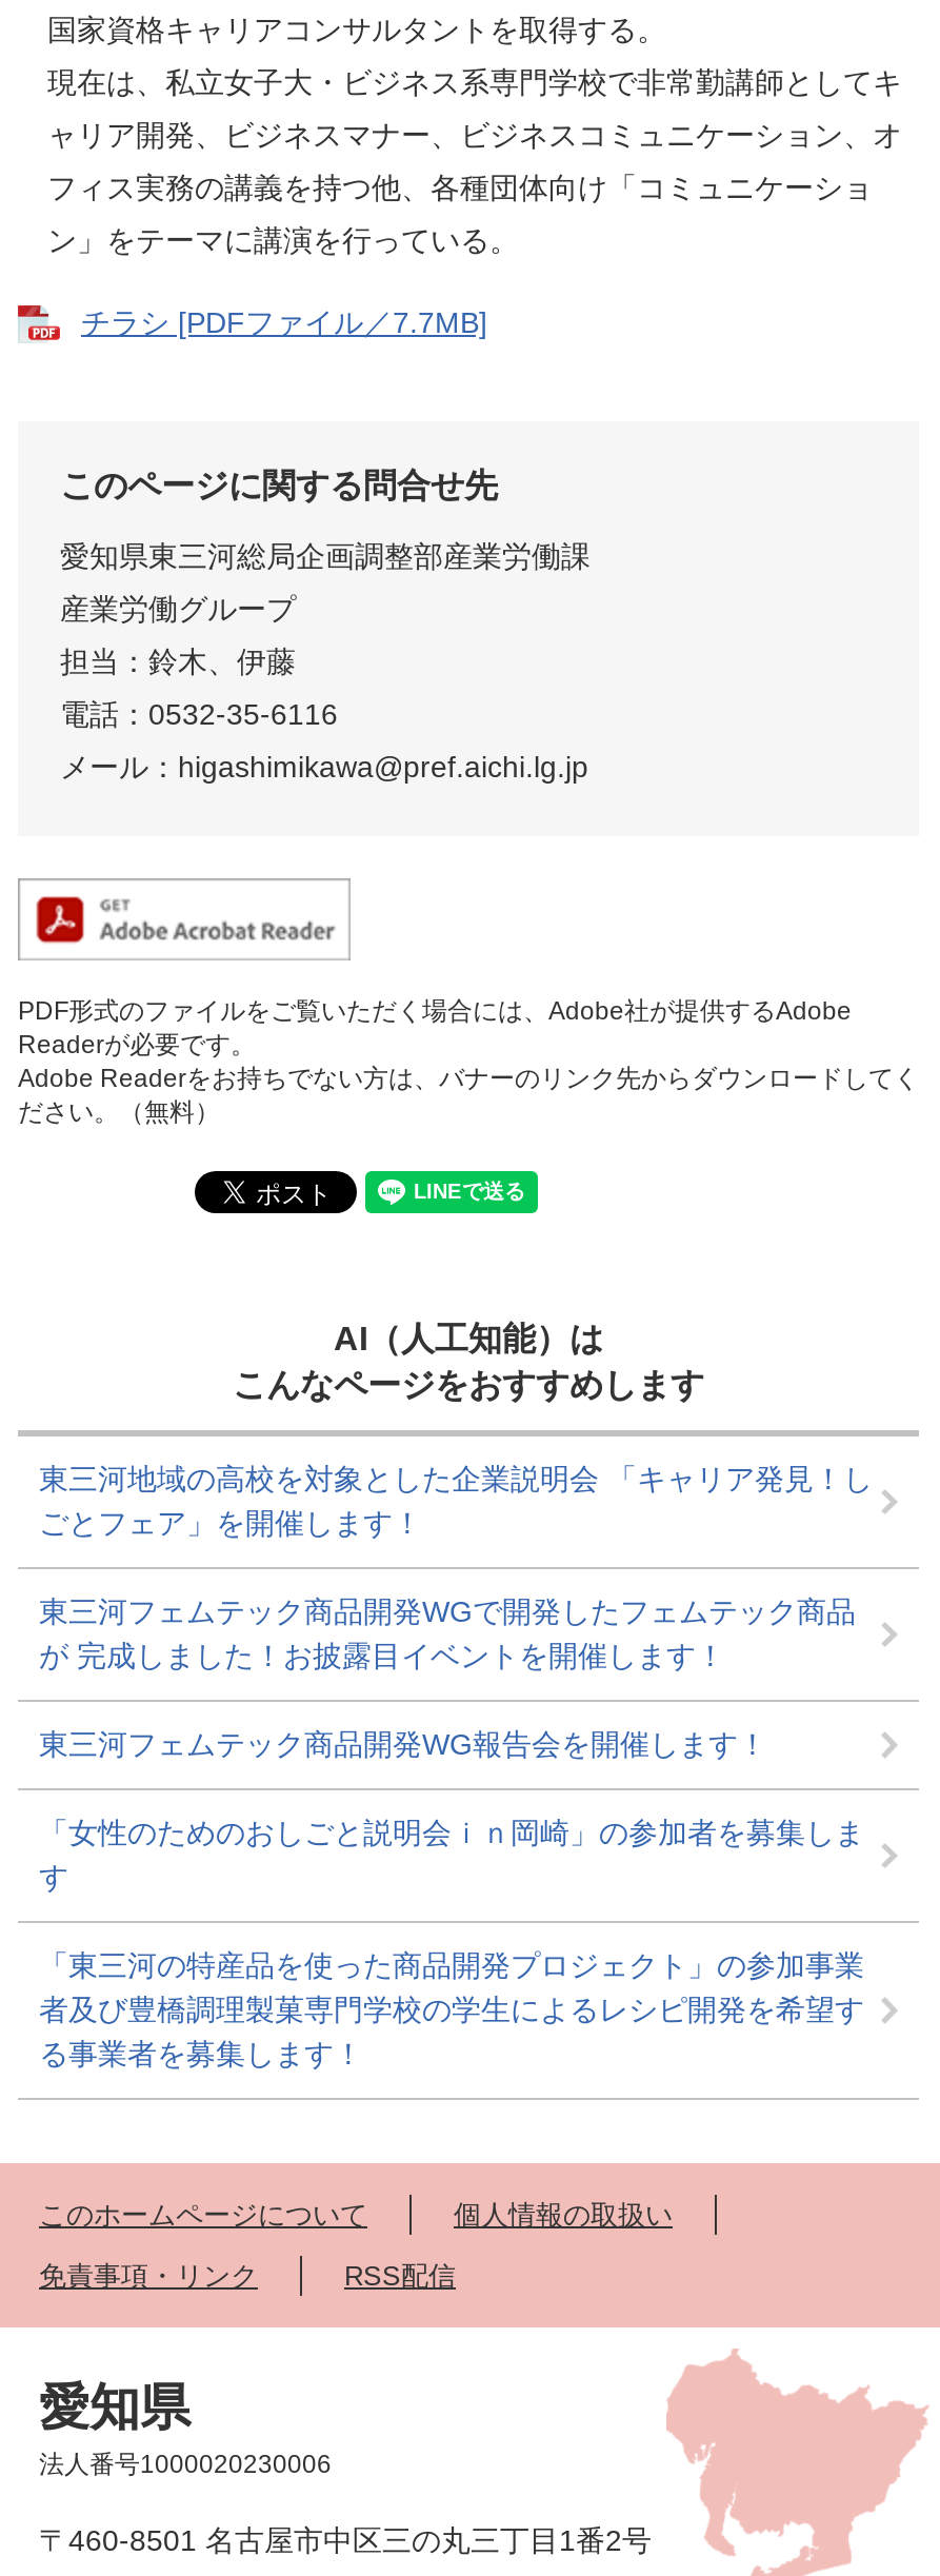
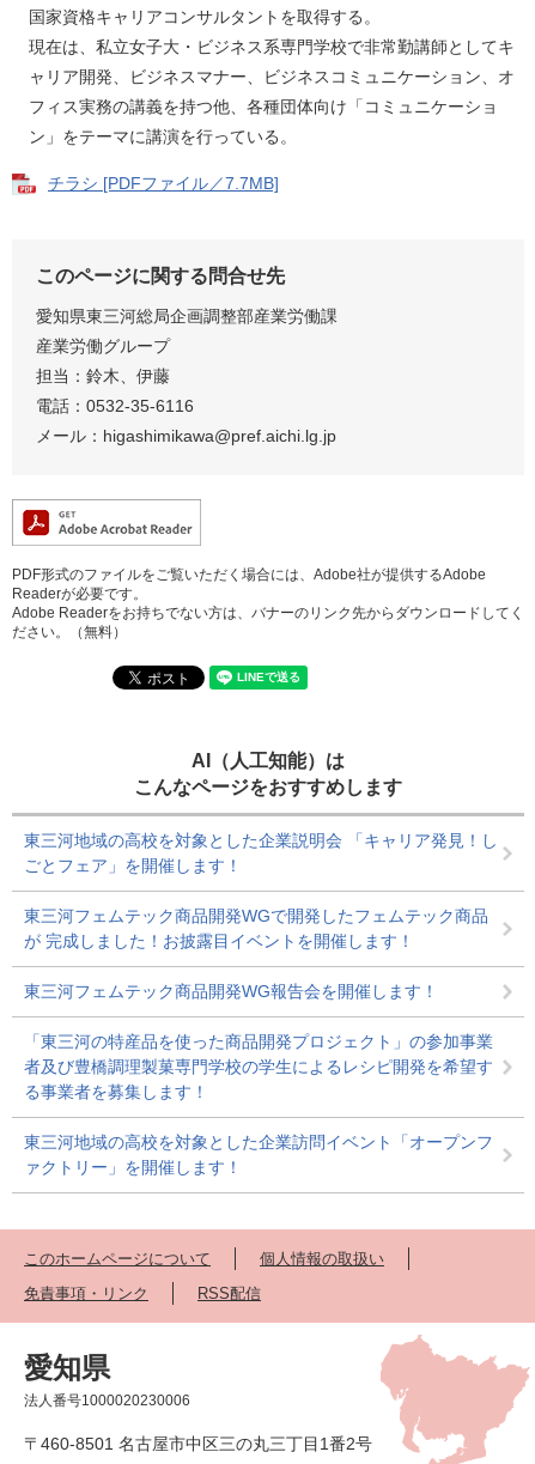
[39,1816,864,1894] 「女性のためのおしごと説明会ｉｎ岡崎」の参加者を募集しま | す -> none
moved [39,1949,864,2071] -> [24,1032,493,1101]: 「東三河の特産品を使った商品開発プロジェクト」の参加事業 | 者及び豊橋調理製菓専門学校の学生によるレシピ開発を希望す | る事業者を募集します！
none -> [24,1133,493,1177] 東三河地域の高校を対象とした企業訪問イベント「オープンフ | ァクトリー」を開催します！

